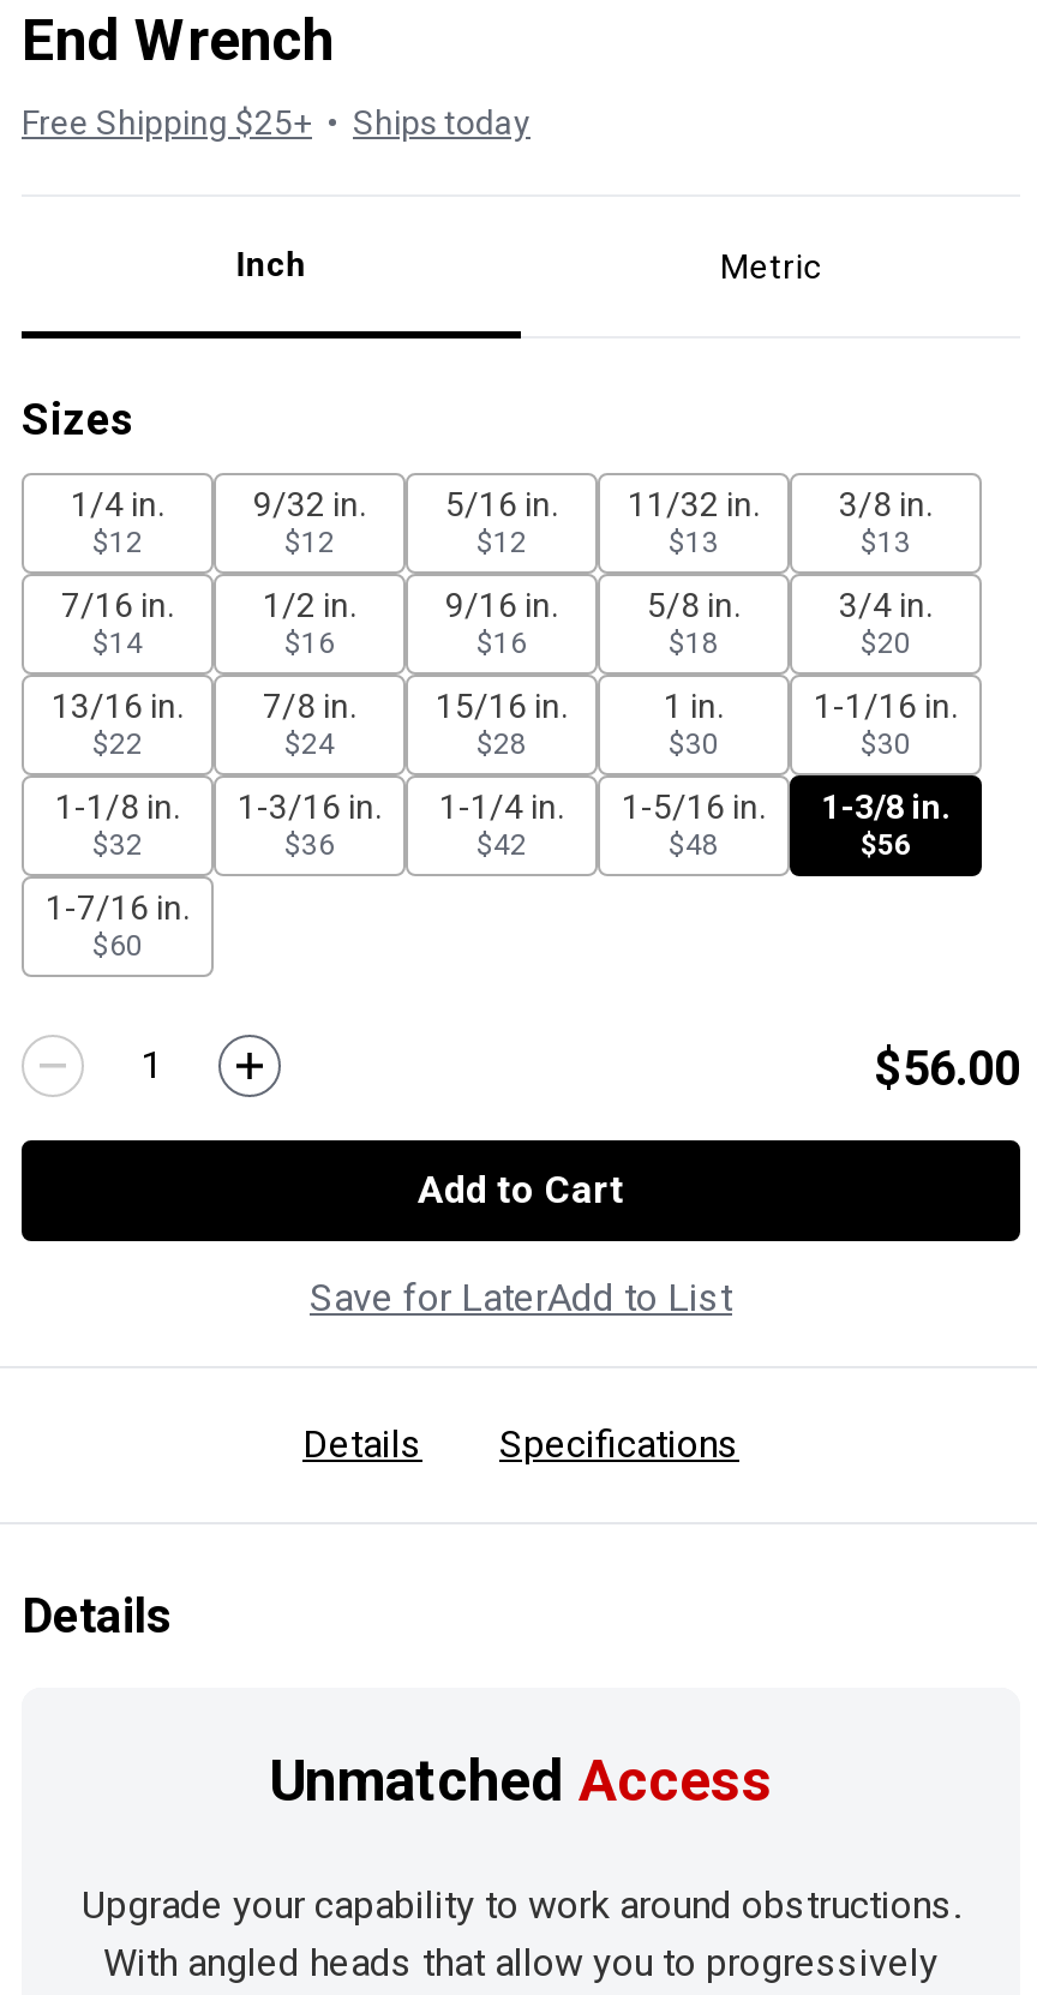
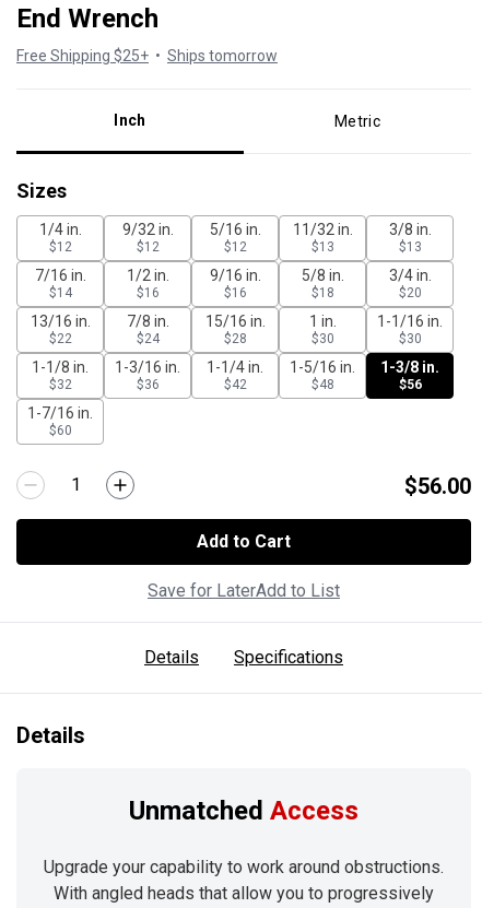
[22,103,531,142] Free Shipping $25+ • Ships today -> [16,47,278,64] Free Shipping $25+ • Ships tomorrow

